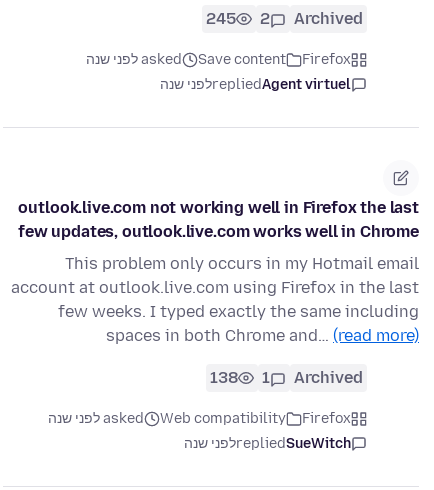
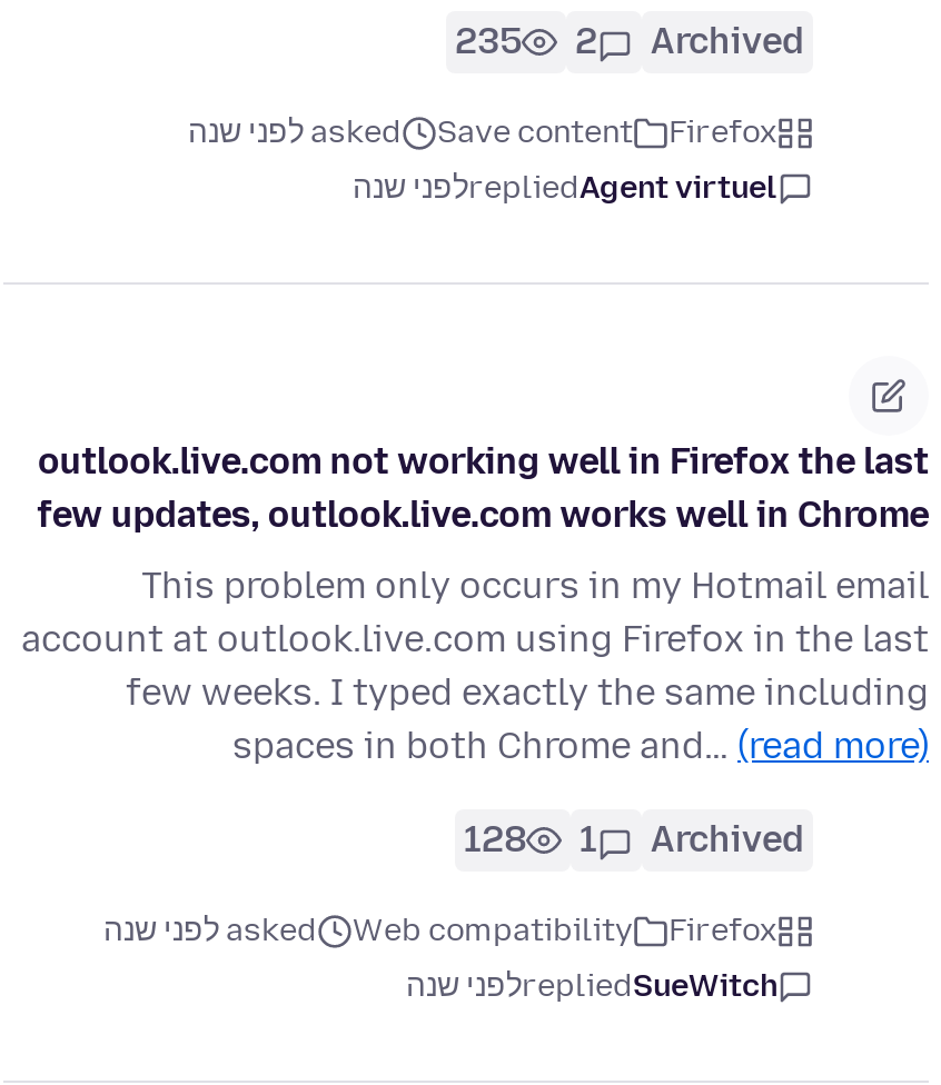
[206,9,363,28] 245 2 Archived -> [455,21,804,63] 235 2 Archived
[210,368,363,387] 138 1 Archived -> [464,819,804,862] 128 1 Archived

